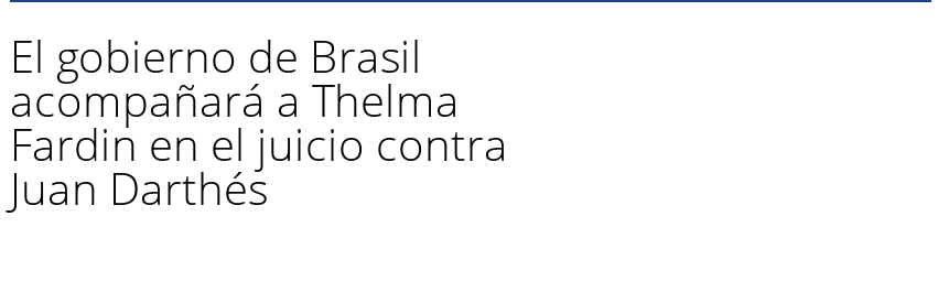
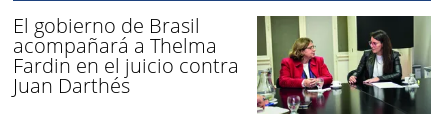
none -> [256,15,432,115] [image]

